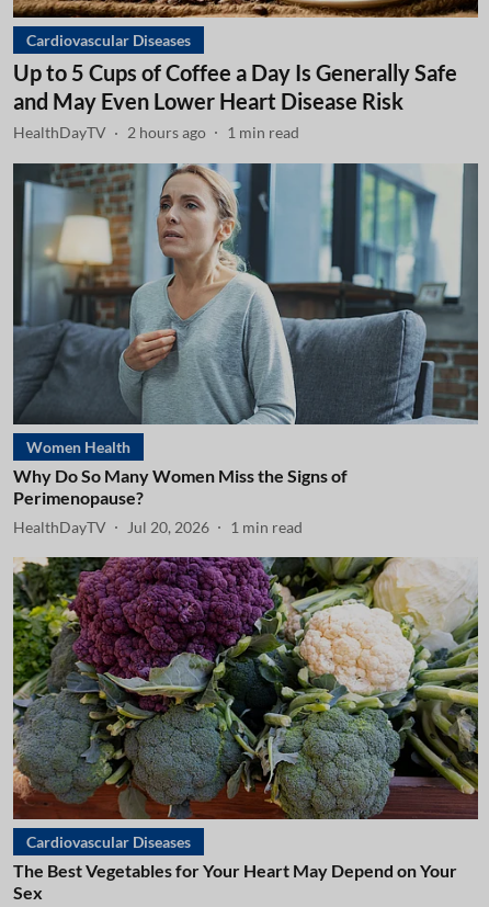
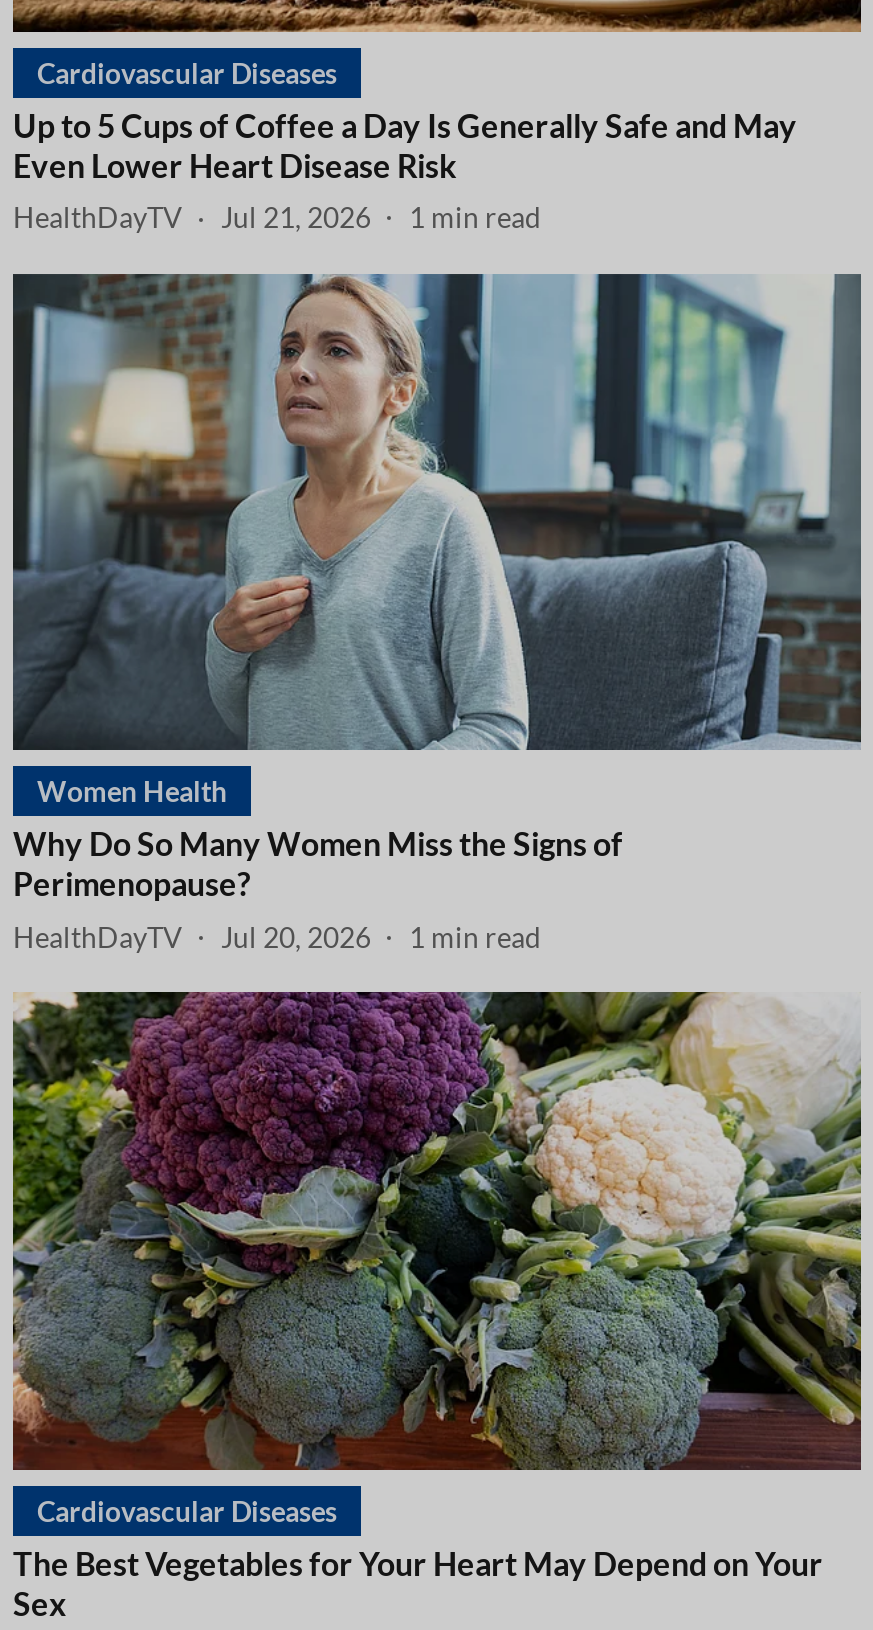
[13,123,299,141] HealthDayTV 2 hours ago 1 min read -> [13,200,541,234] HealthDayTV Jul 21, 2026 1 min read

